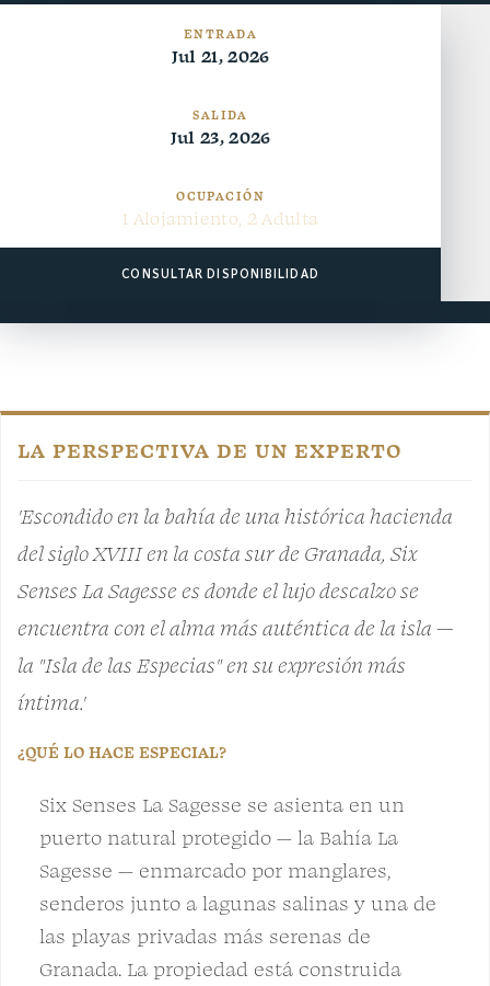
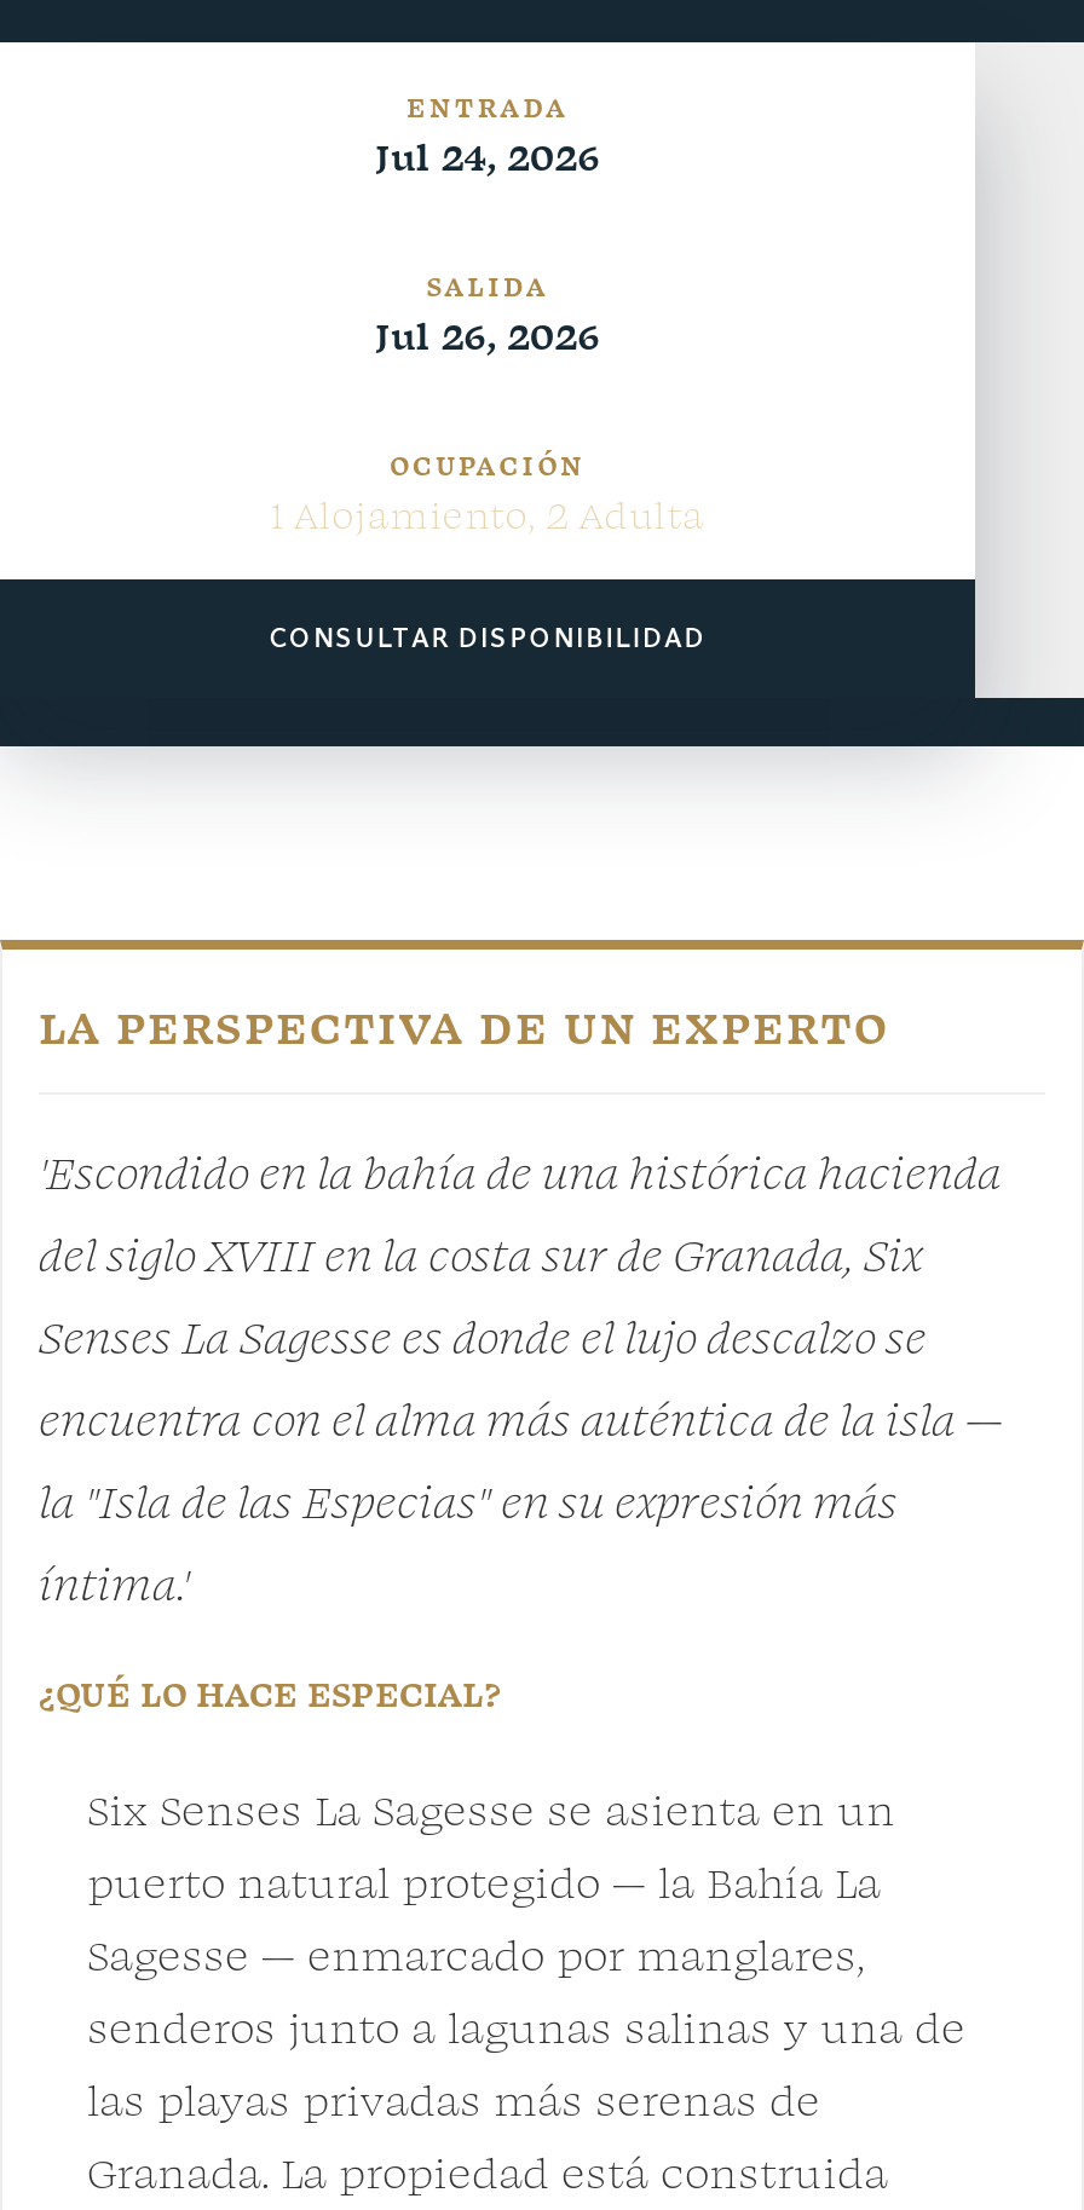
[171,45,270,67] Jul 21, 2026 -> [376,132,600,180] Jul 24, 2026
[170,126,271,148] Jul 23, 2026 -> [376,311,600,359] Jul 26, 2026

